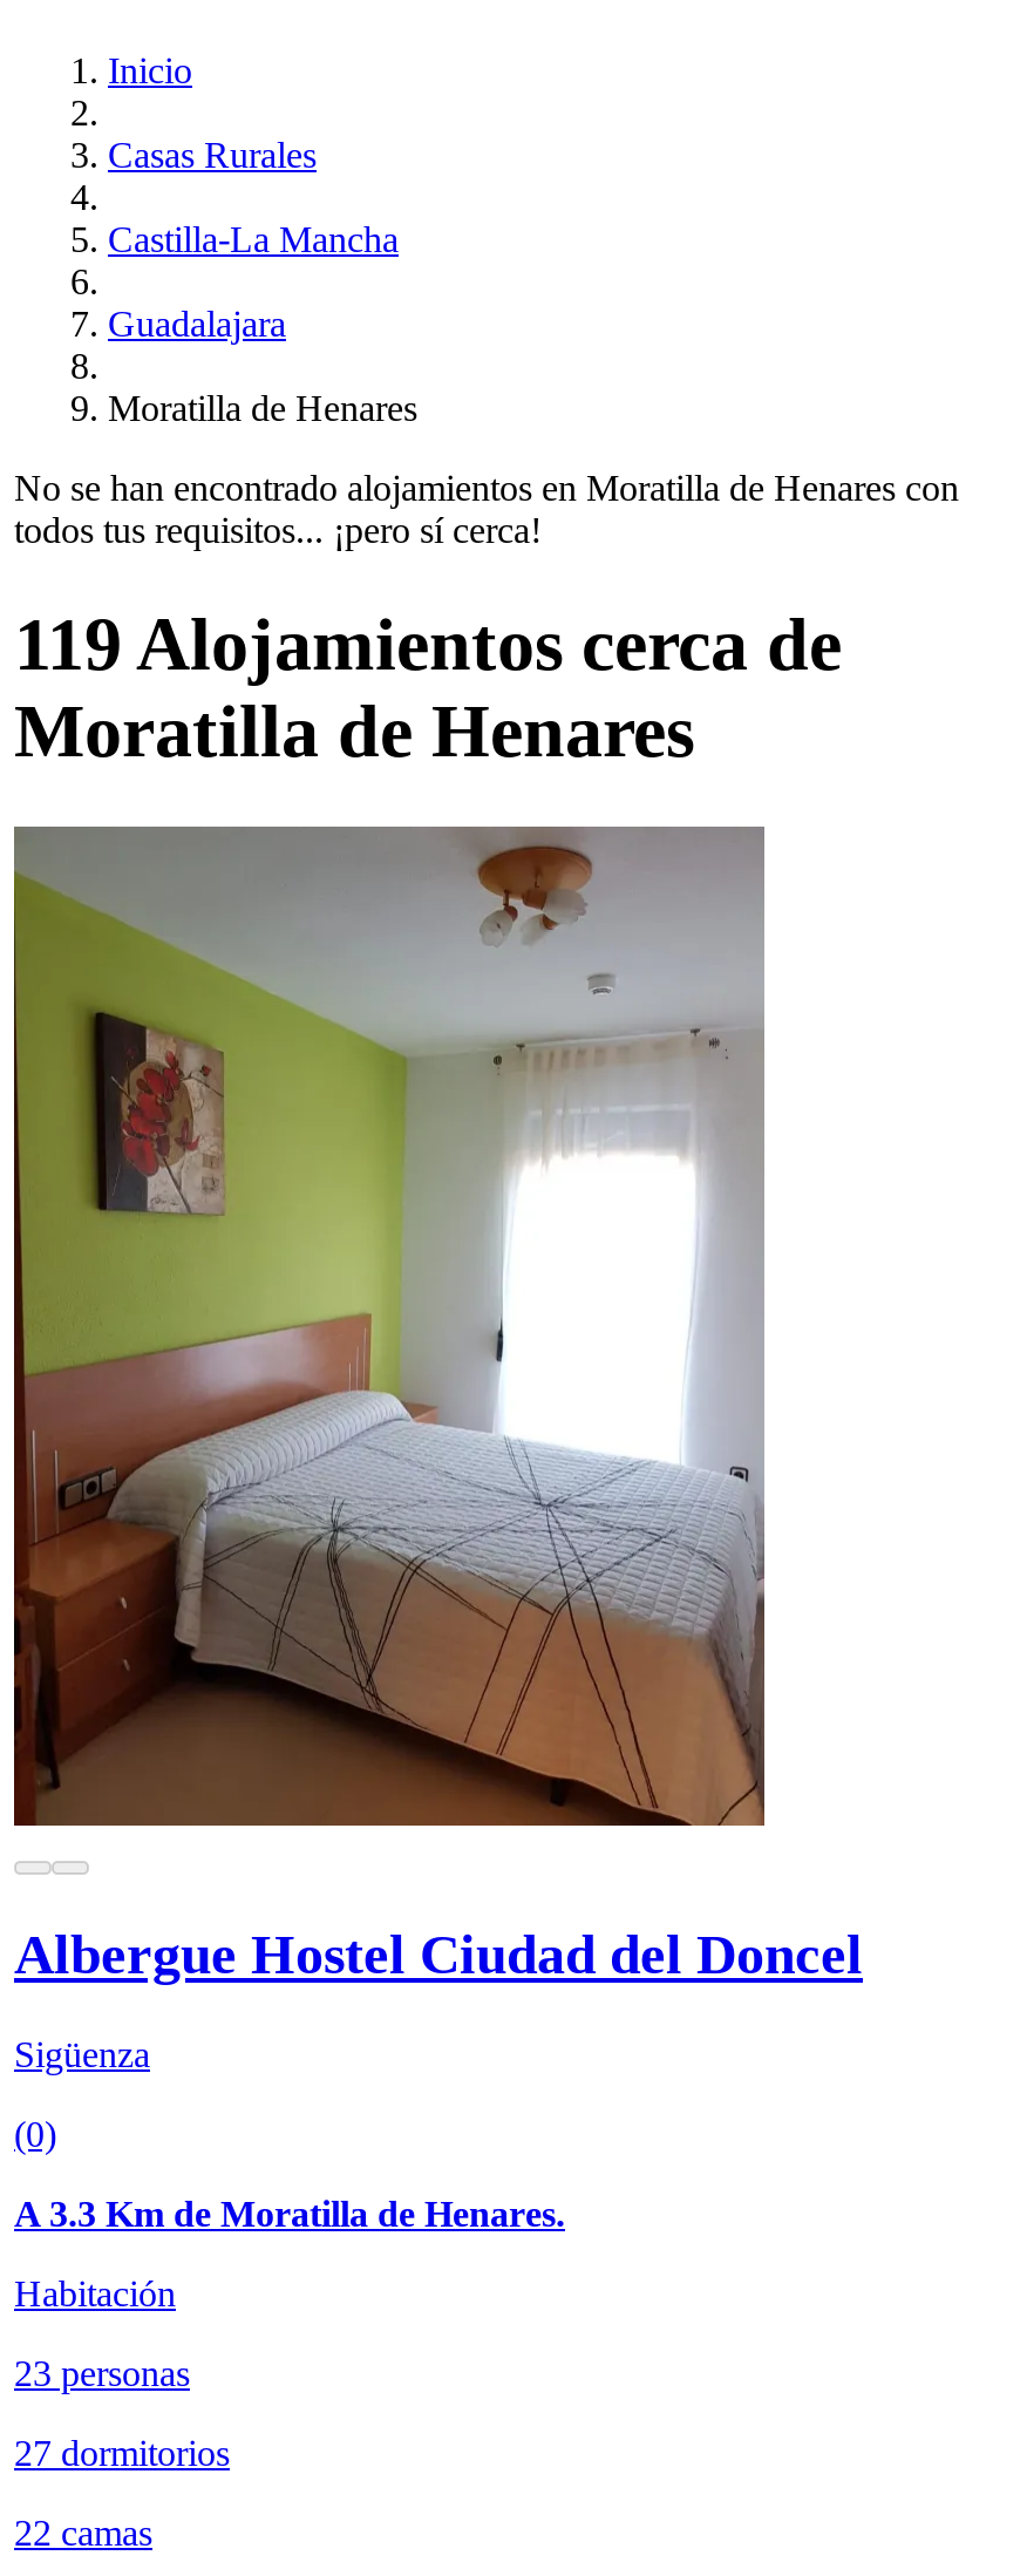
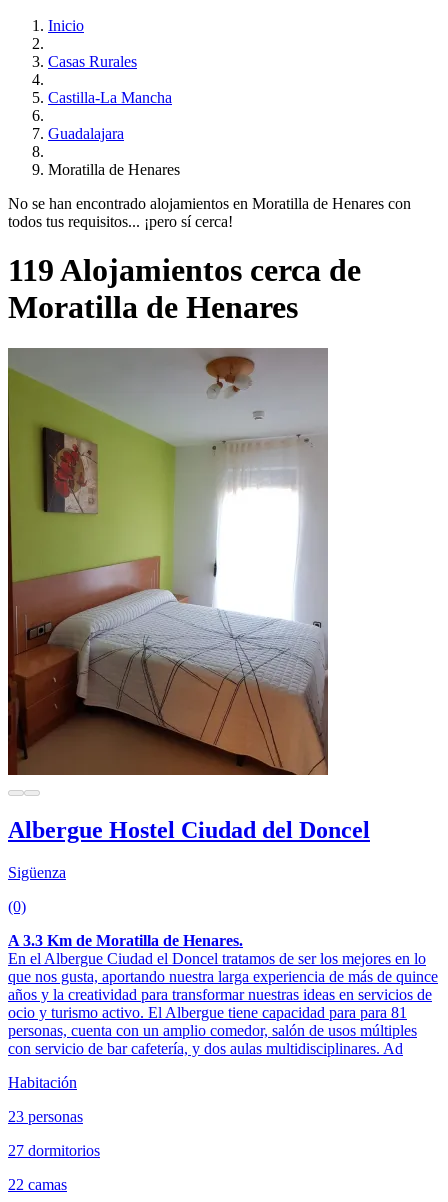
none -> [8,950,438,1057] En el Albergue Ciudad el Doncel tratamos de ser los mejores en lo | que nos gusta, aportando nuestra larga experiencia de más de quince | años y la creatividad para transformar nuestras ideas en servicios de | ocio y turismo activo. El Albergue tiene capacidad para para 81 | personas, cuenta con un amplio comedor, salón de usos múltiples | con servicio de bar cafetería, y dos aulas multidisciplinares. Ad

